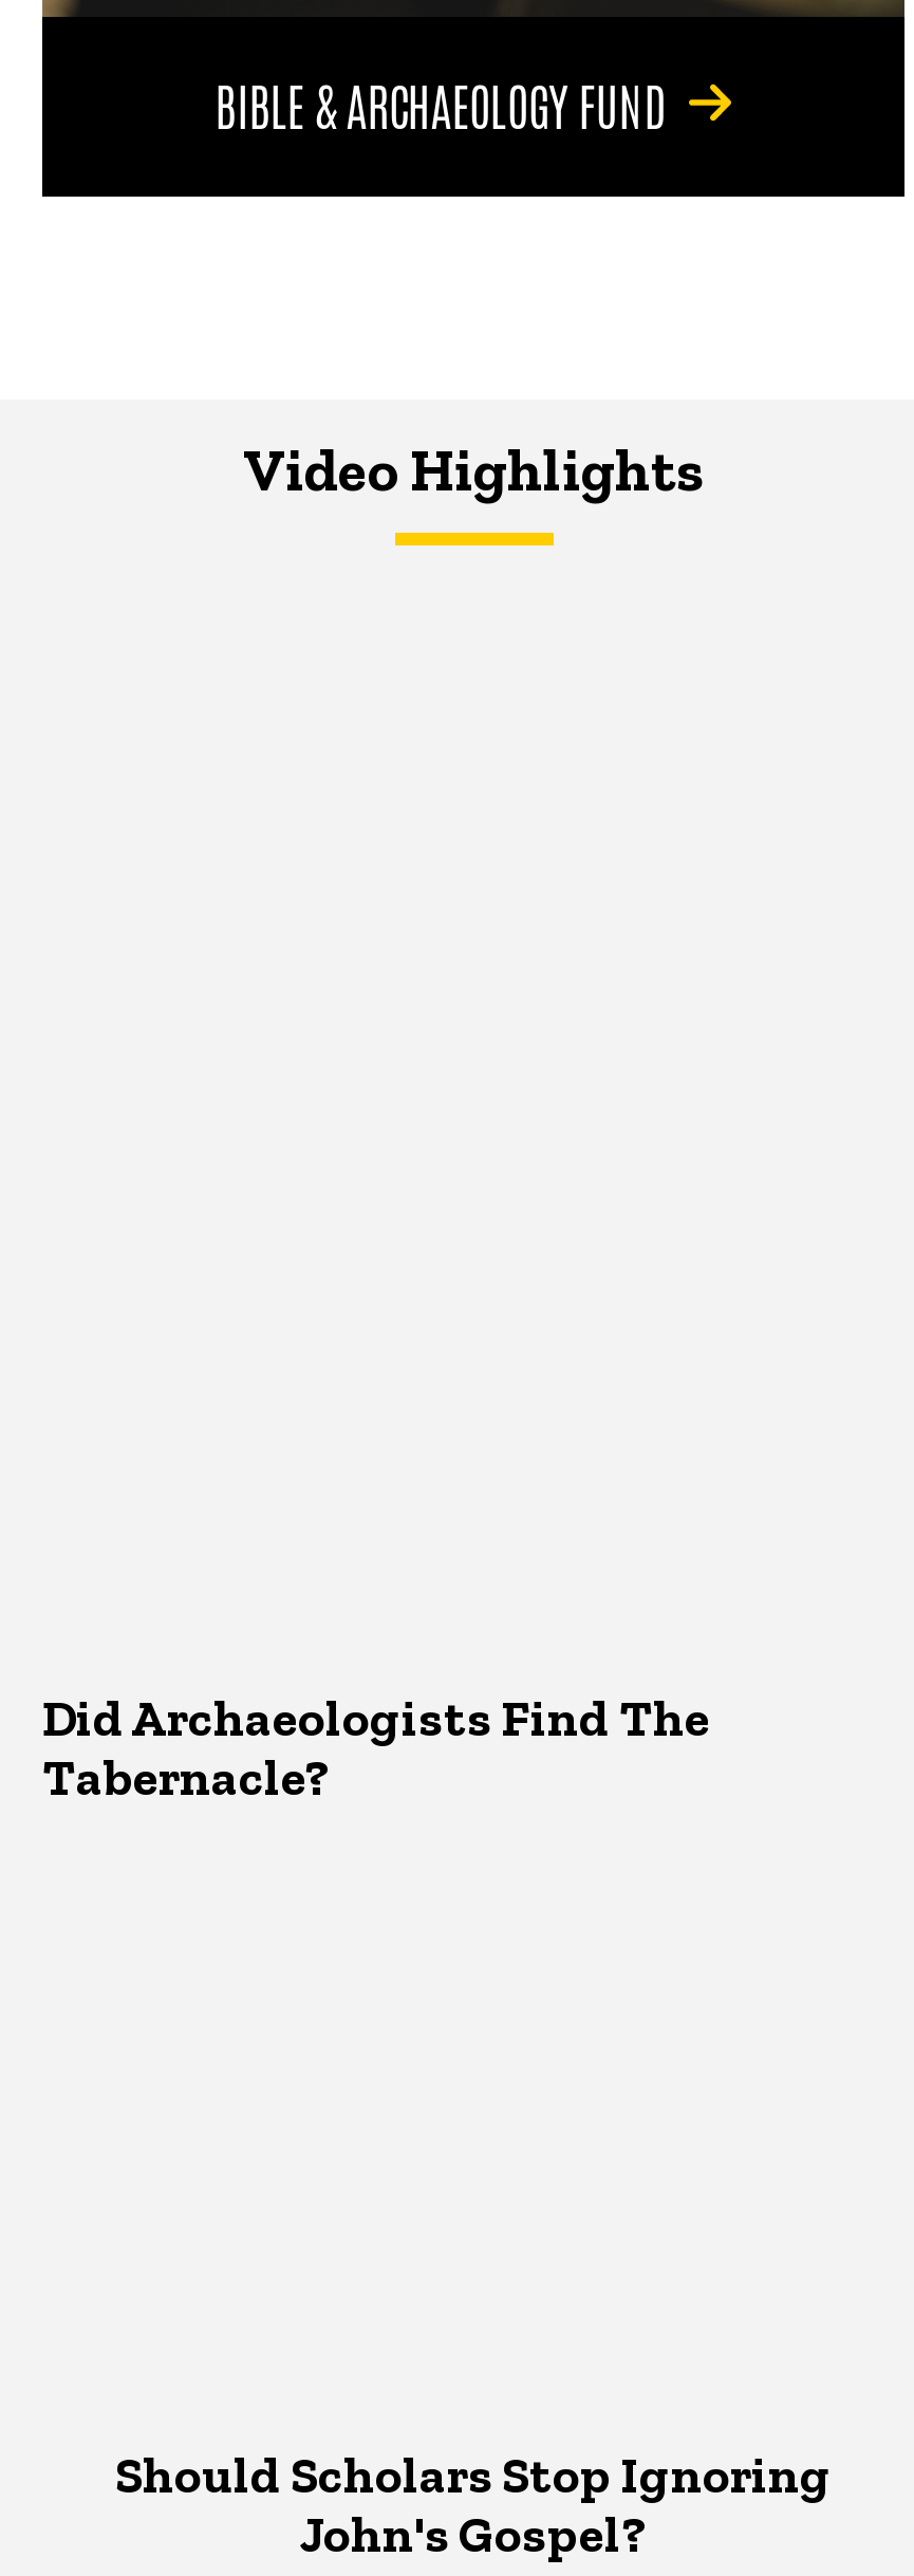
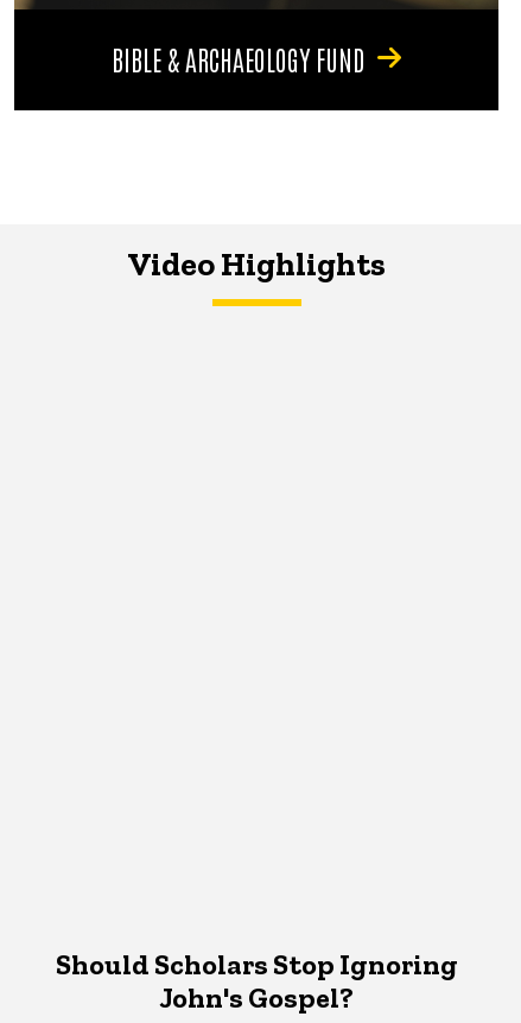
[42,1687,710,1808] Did Archaeologists Find The | Tabernacle? -> none

